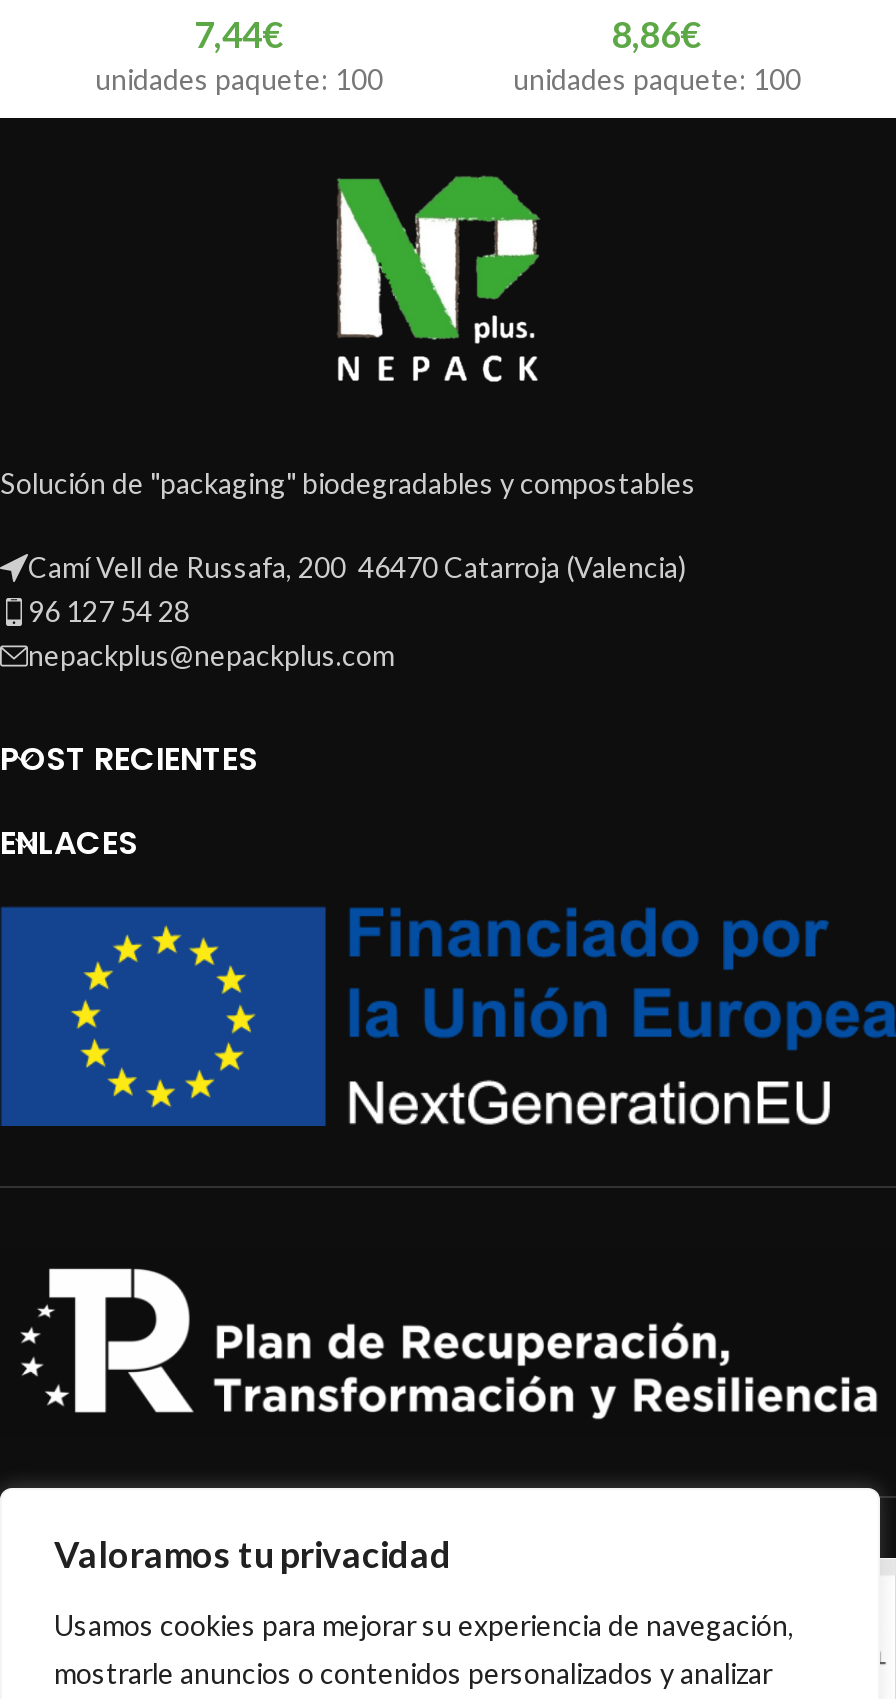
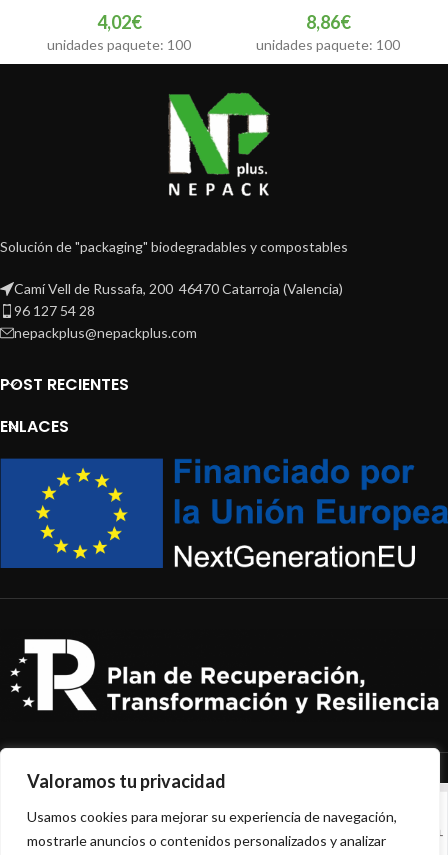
[194,12,284,56] 7,44€ -> [97,11,142,33] 4,02€

